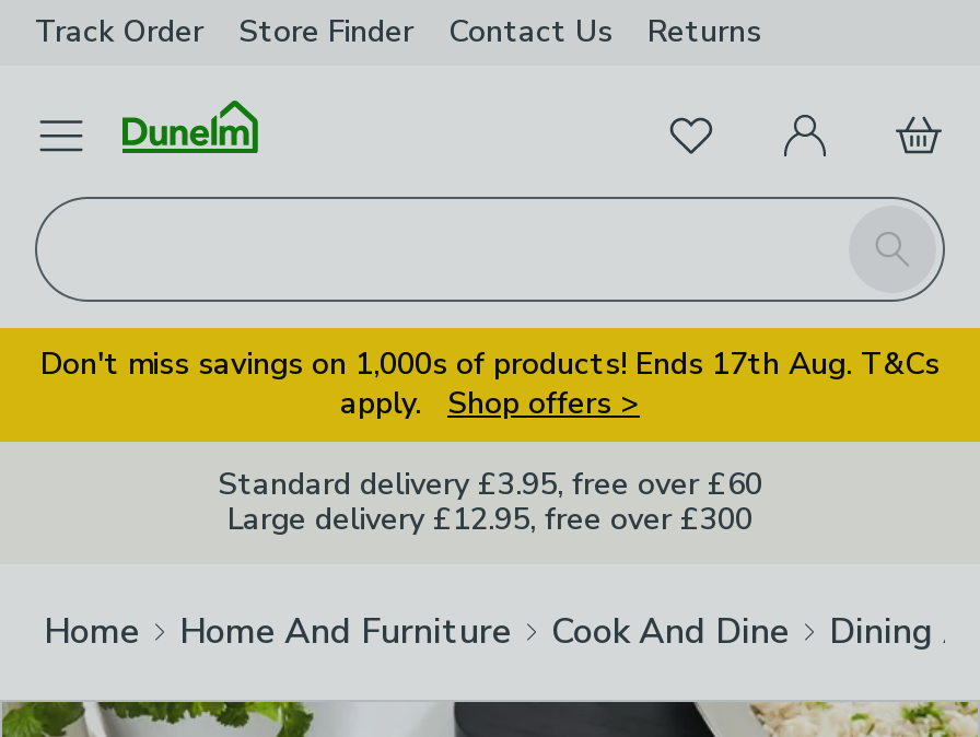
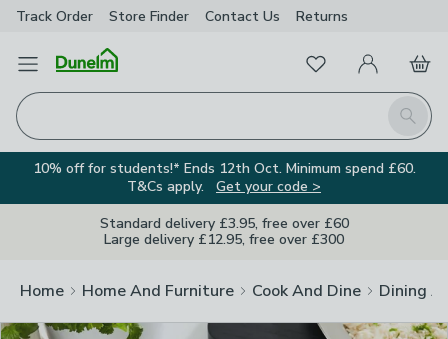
[40,343,940,424] Don't miss savings on 1,000s of products! Ends 17th Aug. T&Cs | apply. Shop offers > -> [32,159,415,196] 10% off for students!* Ends 12th Oct. Minimum spend £60. | T&Cs apply. Get your code >

